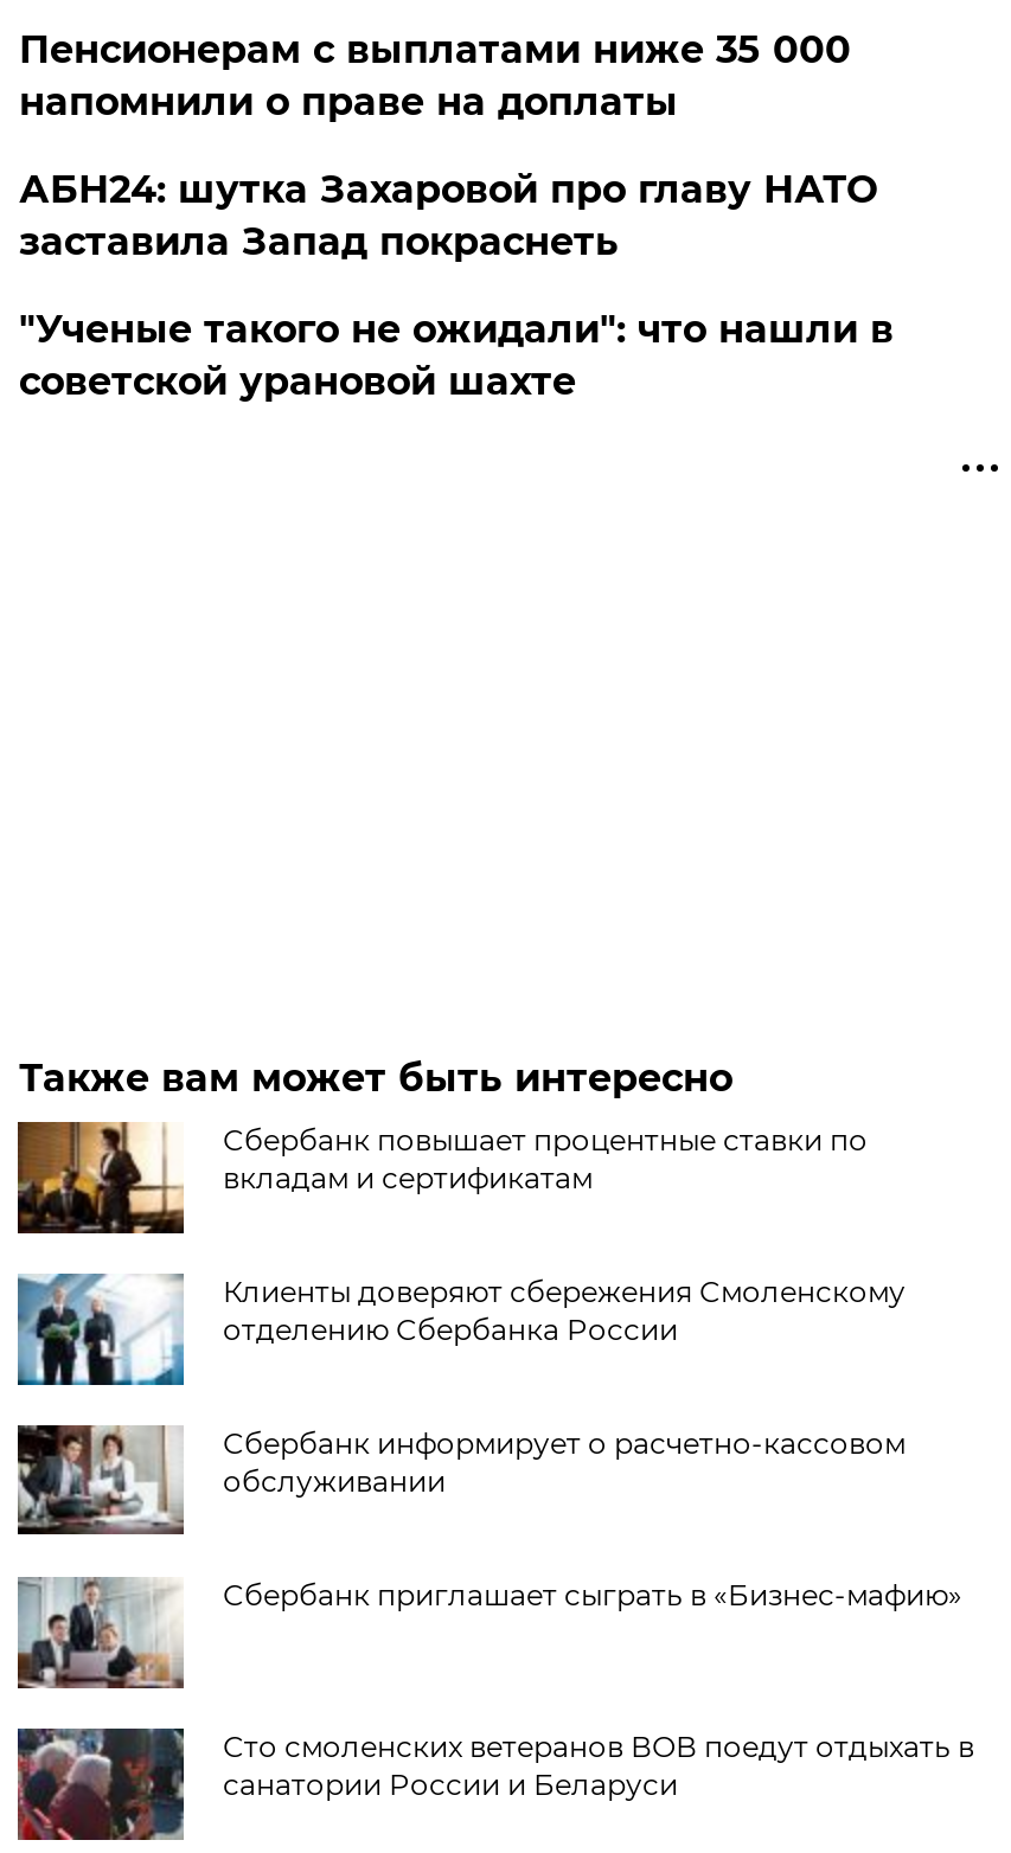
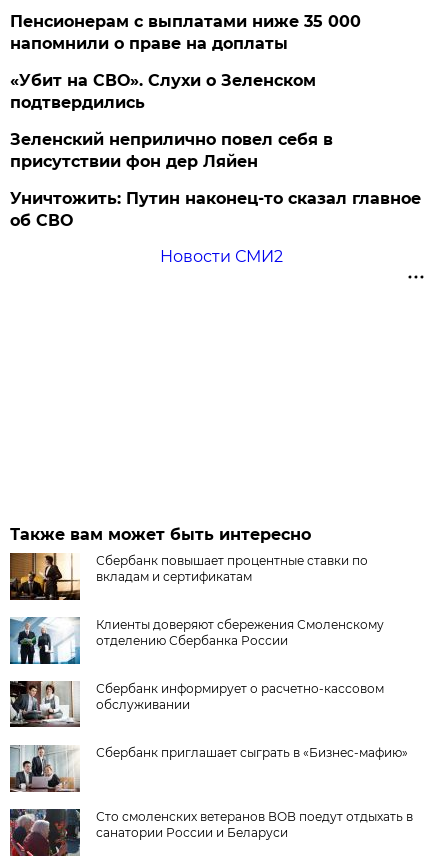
[19,167,893,404] АБН24: шутка Захаровой про главу НАТО | заставила Запад покраснеть | "Ученые такого не ожидали": что нашли в | советской урановой шахте -> [10,71,421,266] «Убит на СВО». Слухи о Зеленском | подтвердились | Зеленский неприлично повел cебя в | присутствии фон дер Ляйен | Уничтожить: Путин наконец-то сказал главное | об СВО | Новости СМИ2

